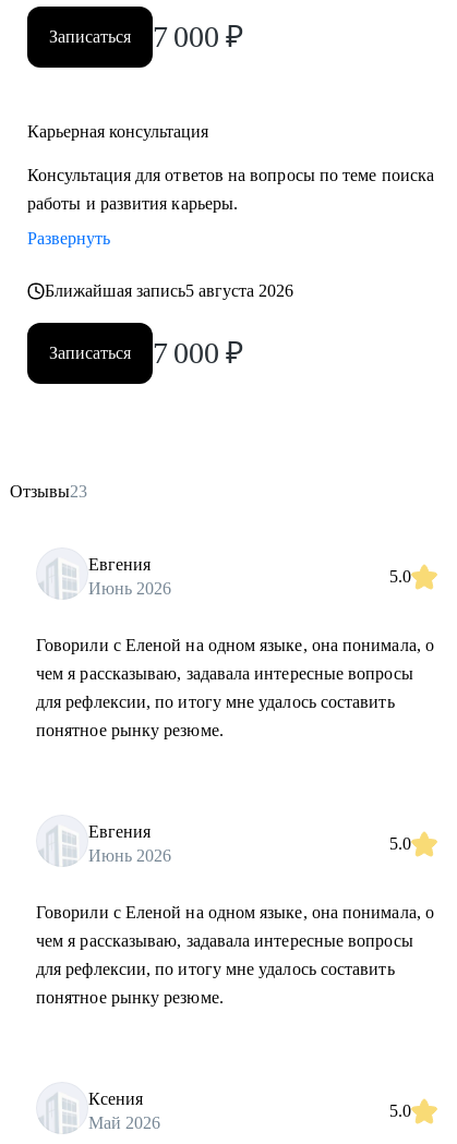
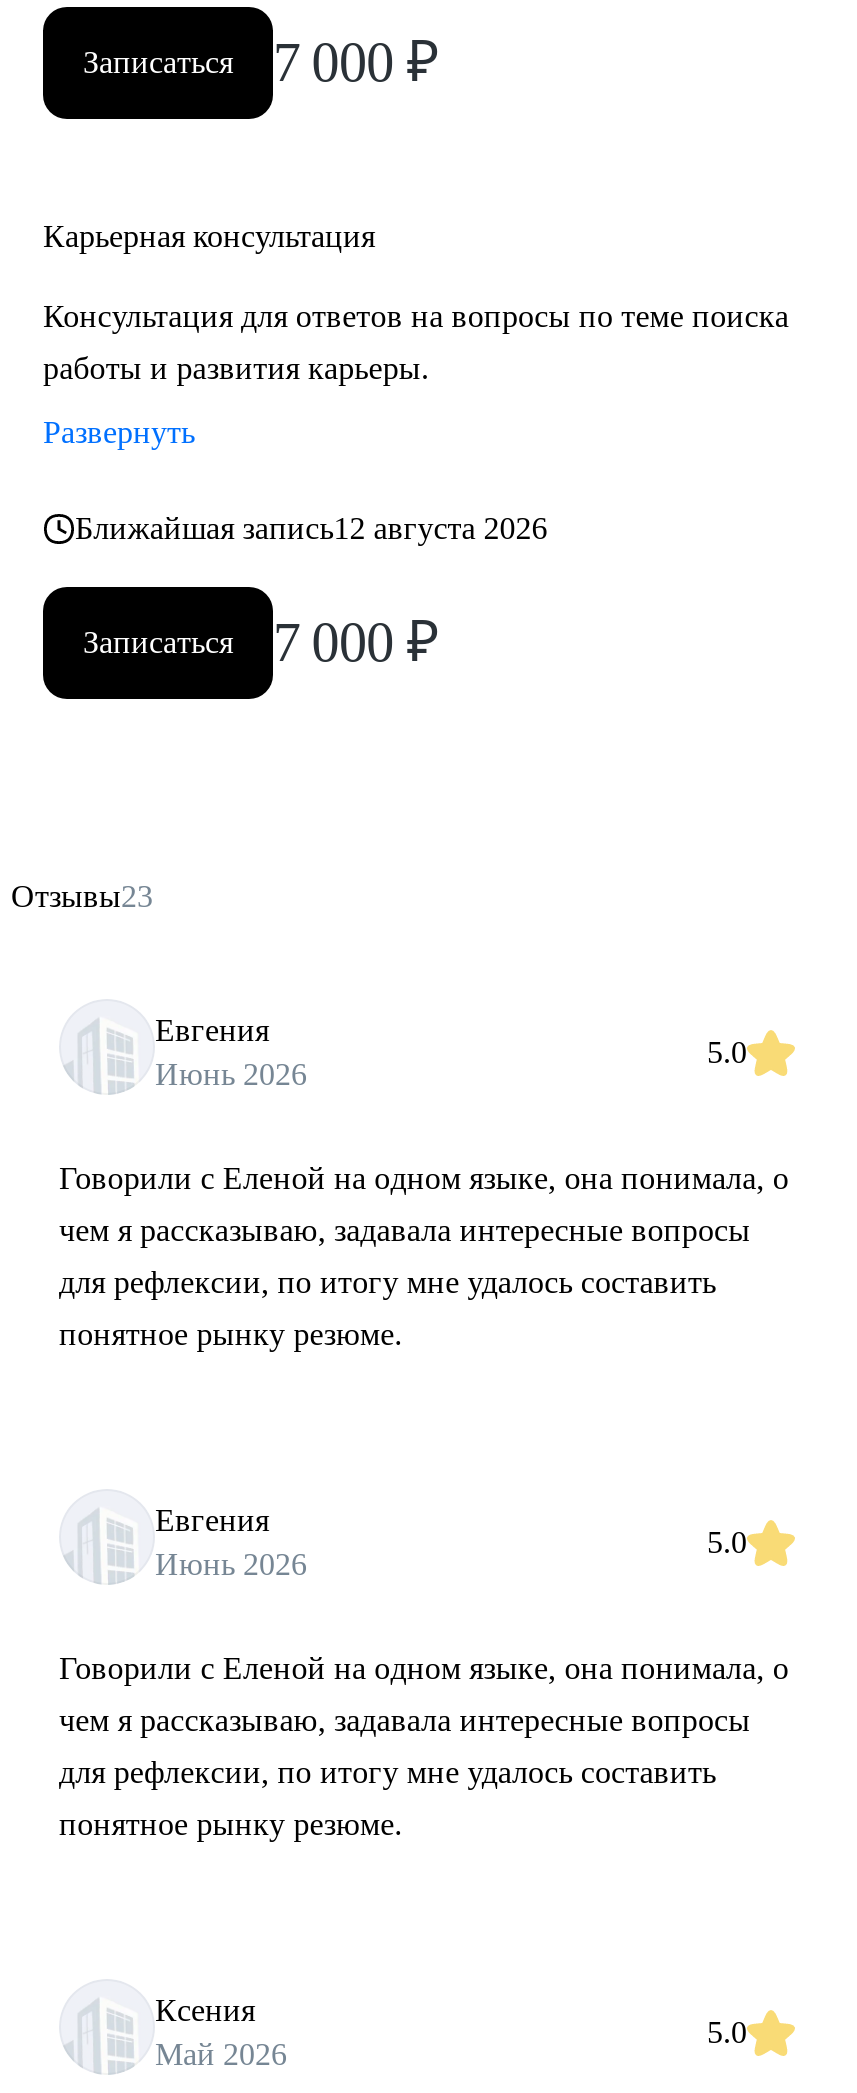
[45,281,294,300] Ближайшая запись5 августа 2026 -> [75,511,548,545] Ближайшая запись12 августа 2026

